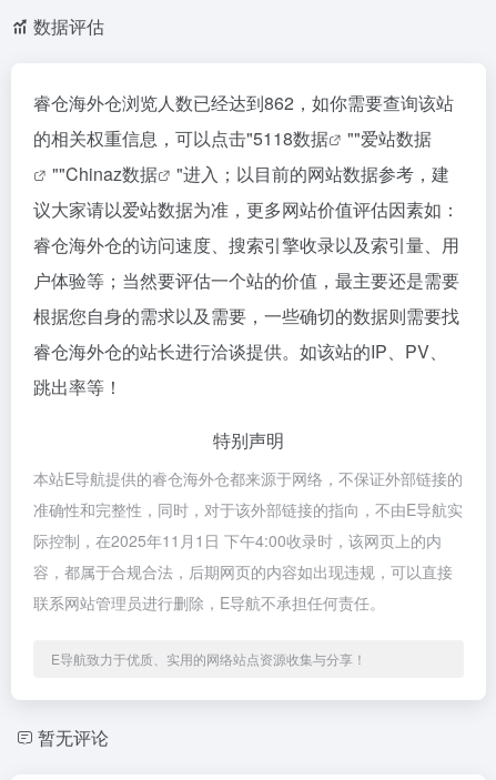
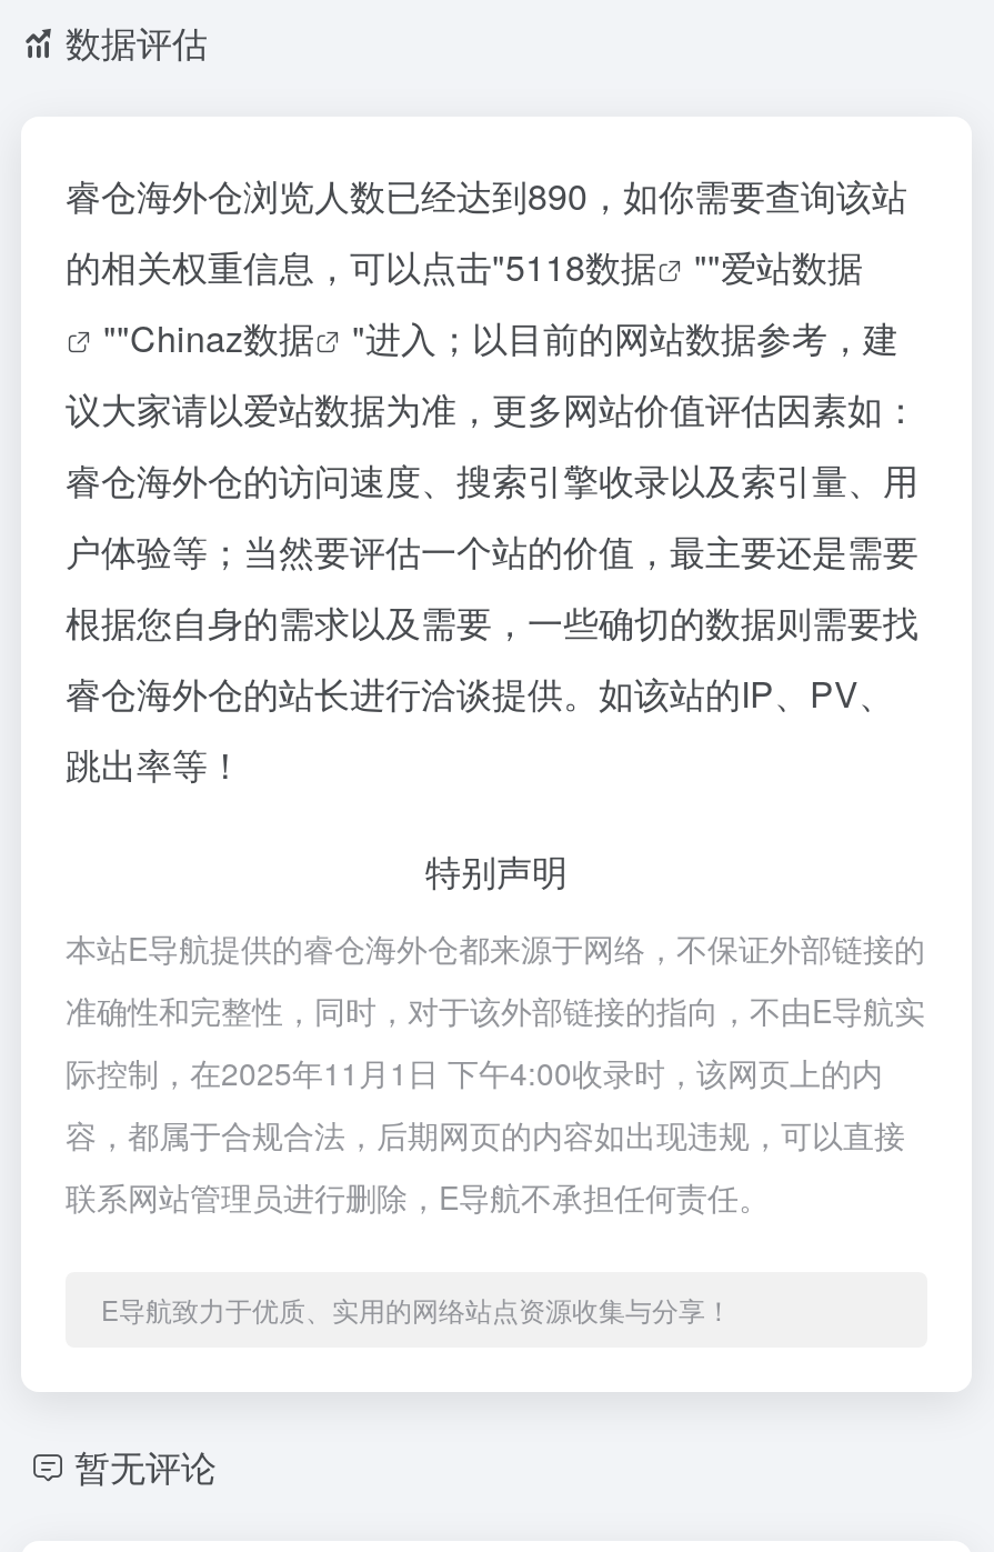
[33,89,454,115] 睿仓海外仓浏览人数已经达到862，如你需要查询该站 -> [66,169,907,220] 睿仓海外仓浏览人数已经达到890，如你需要查询该站

